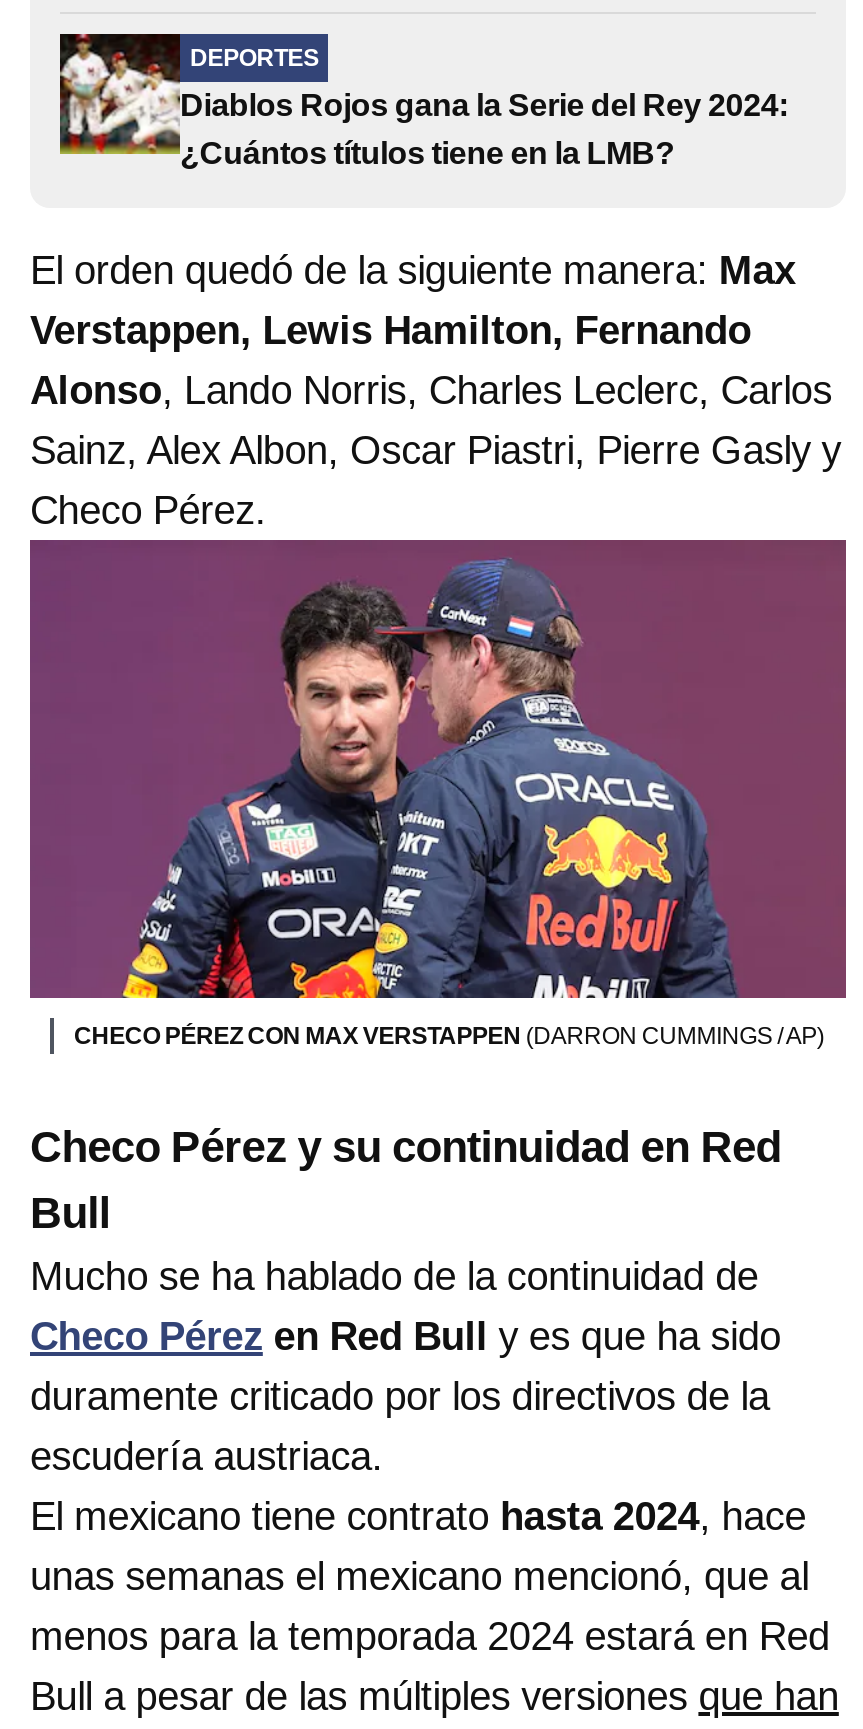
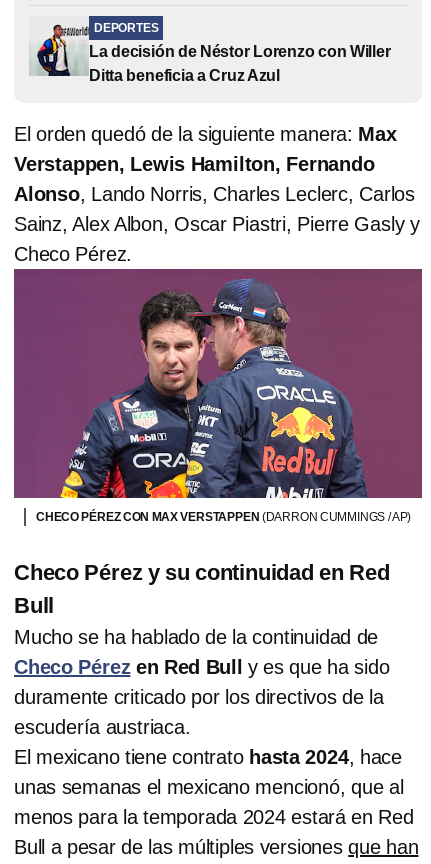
[58,32,788,170] [image] | Diablos Rojos gana la Serie del Rey 2024: | ¿Cuántos títulos tiene en la LMB? -> [29,16,391,84] [image] | La decisión de Néstor Lorenzo con Willer | Ditta beneficia a Cruz Azul

